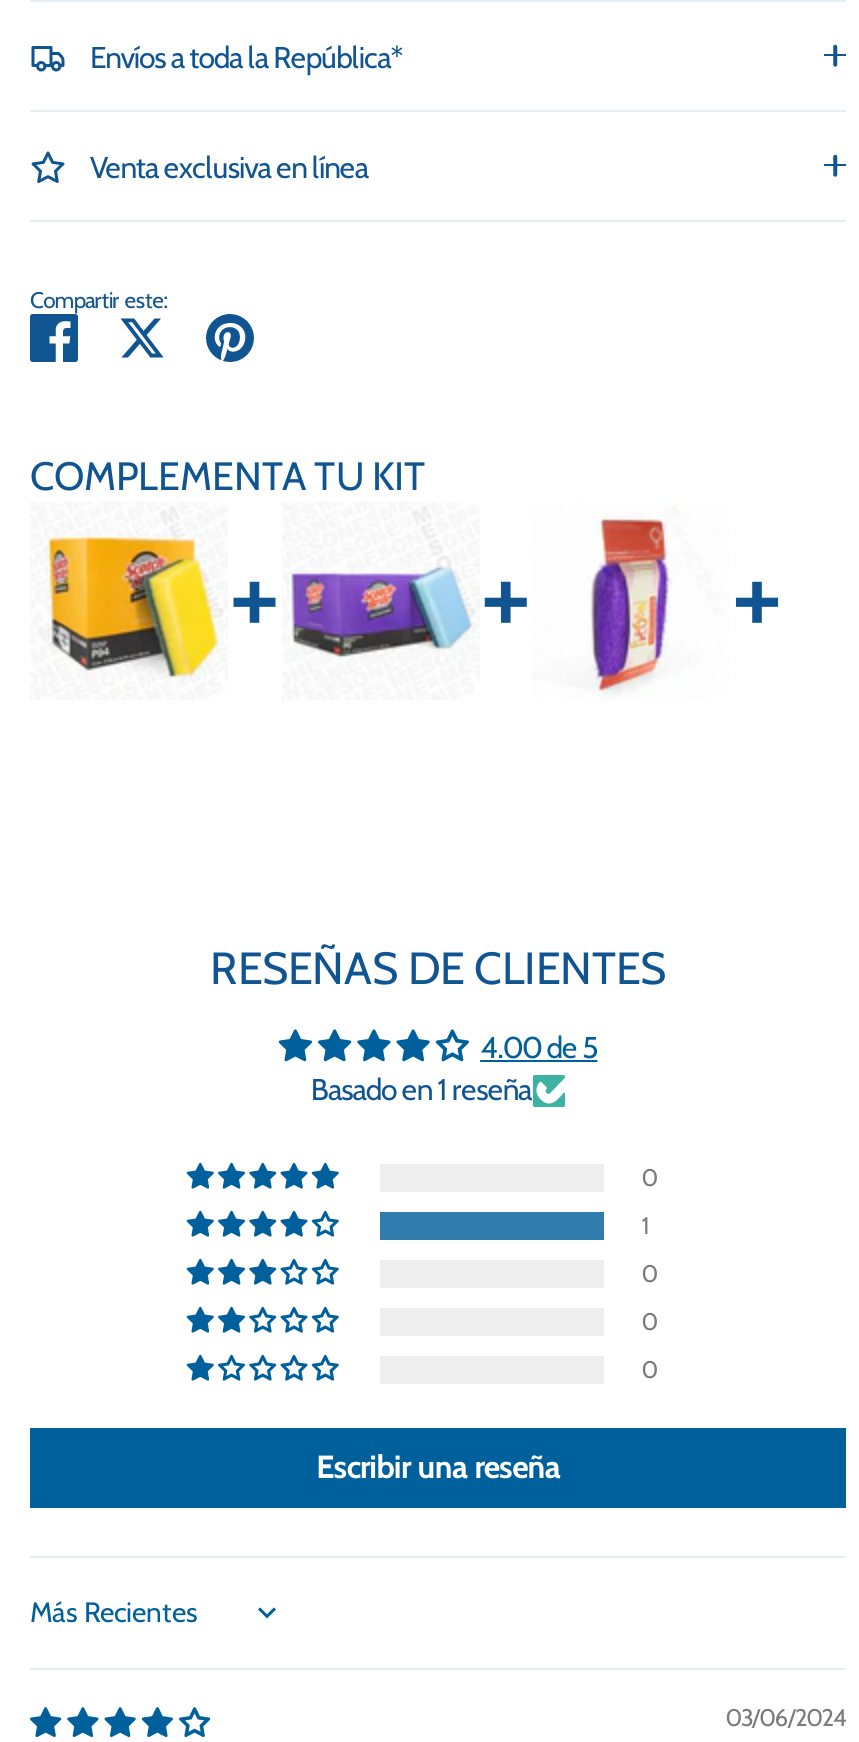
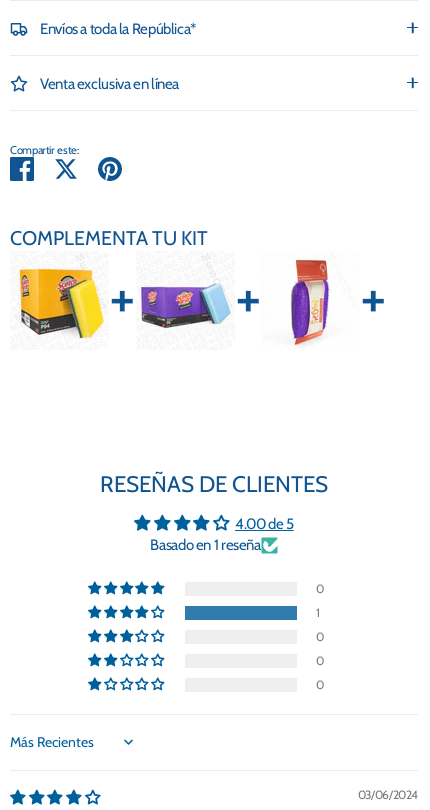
[316,1447,560,1485] Escribir una reseña -> none

